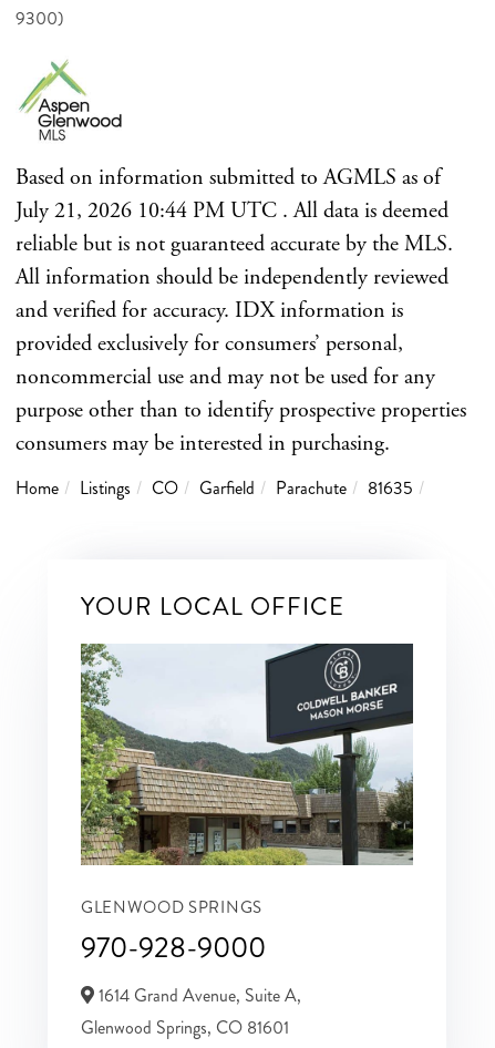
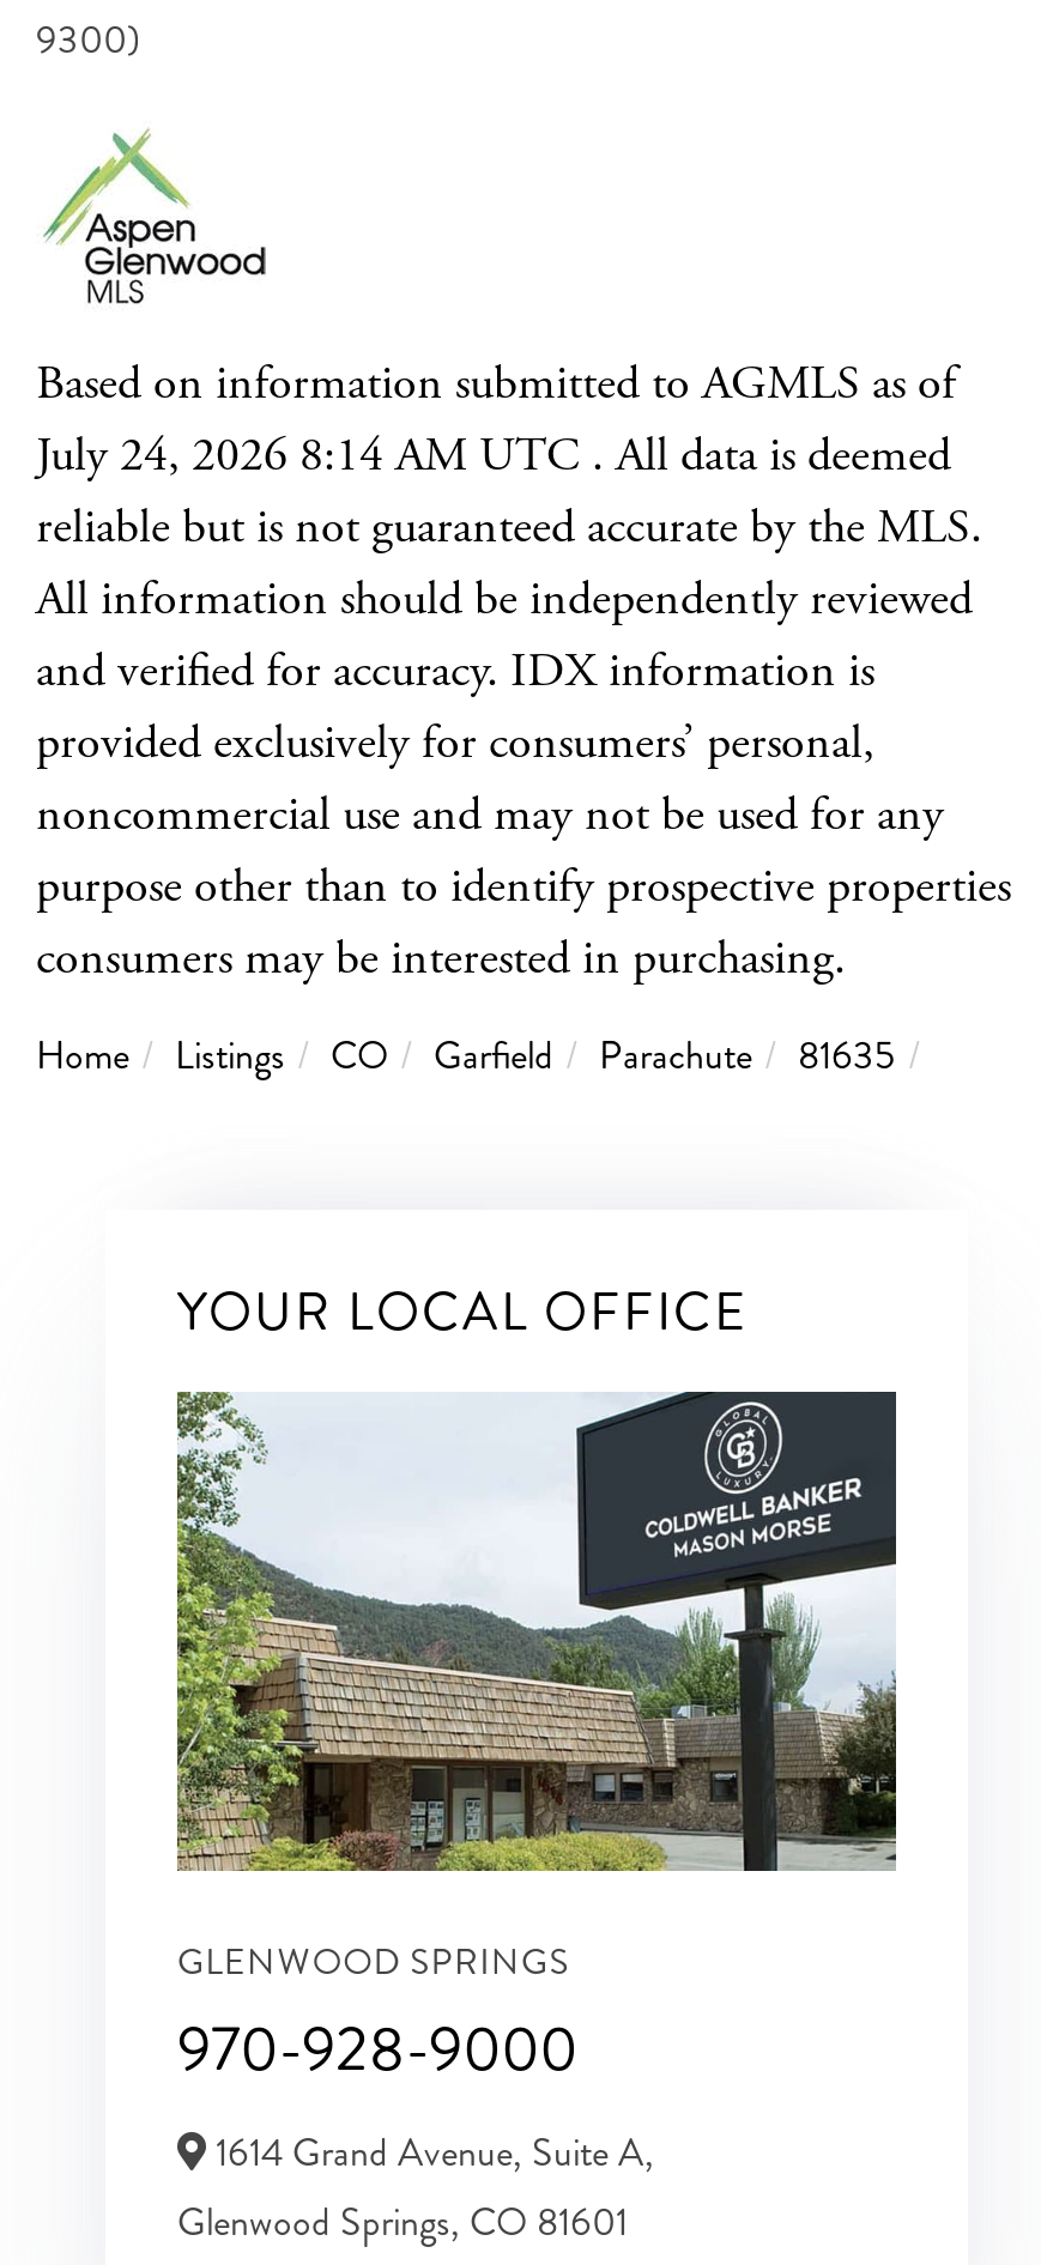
[16,197,448,224] July 21, 2026 10:44 PM UTC . All data is deemed -> [36,425,951,485] July 24, 2026 8:14 AM UTC . All data is deemed

